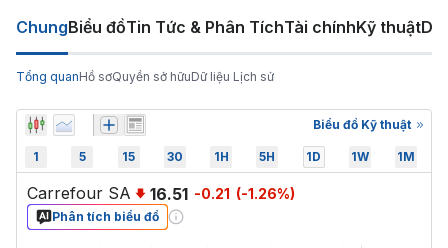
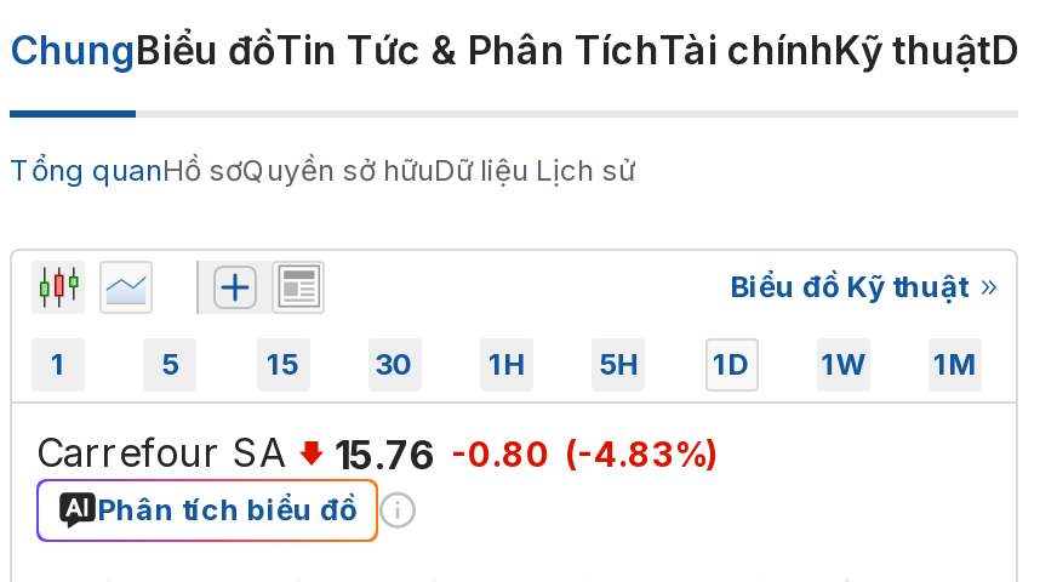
[27,183,295,204] Carrefour SA 16.51 -0.21 (-1.26%) -> [36,428,718,478] Carrefour SA 15.76 -0.80 (-4.83%)

